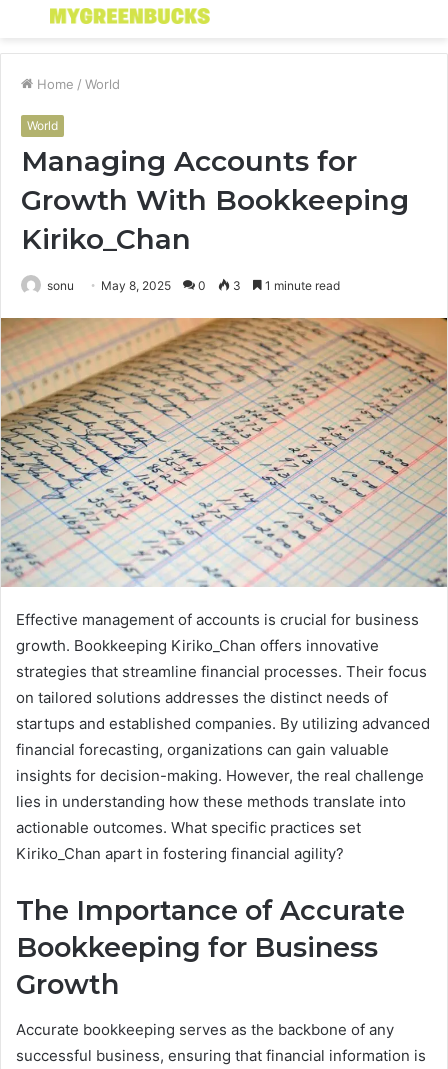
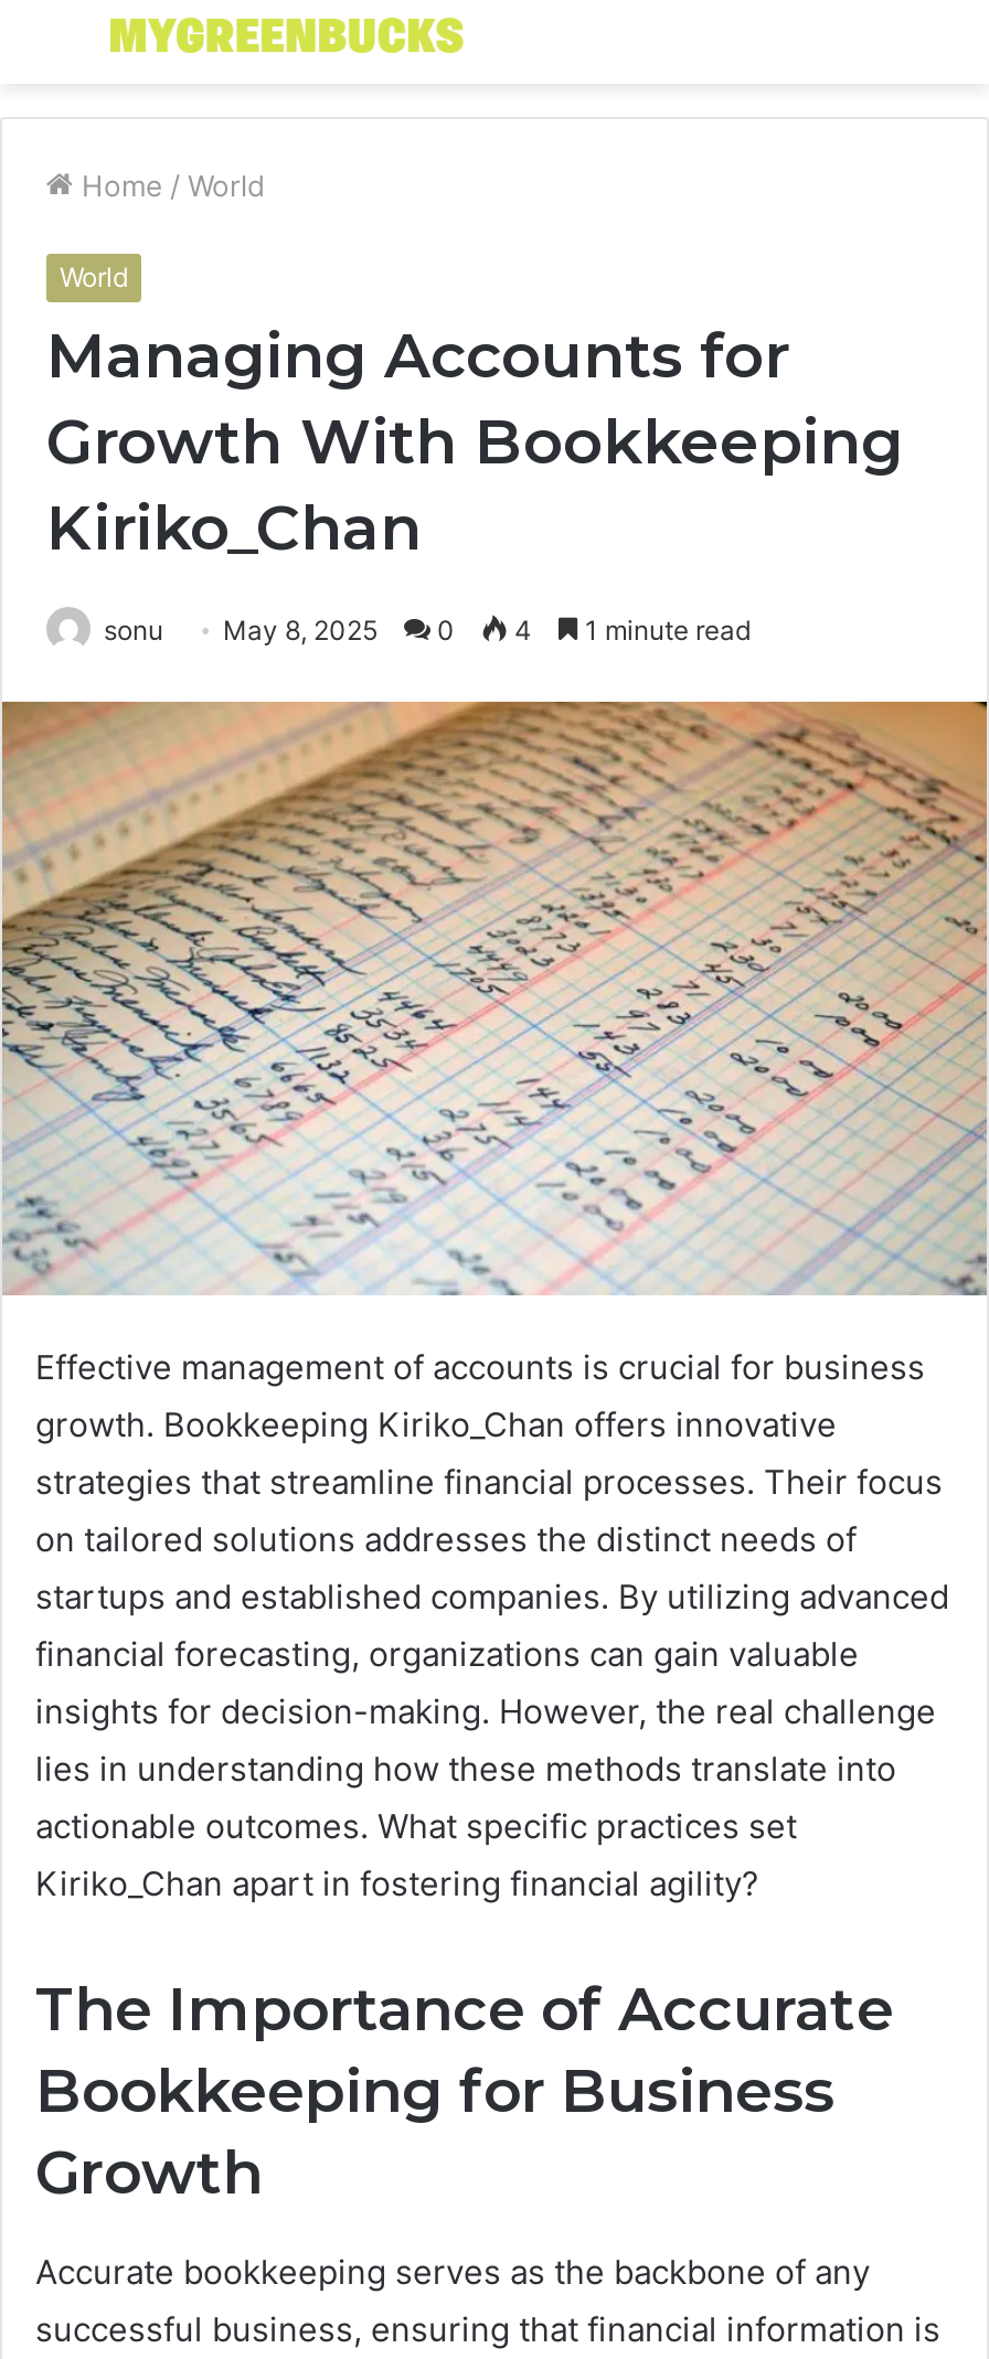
[47,278,340,293] sonu May 8, 2025 0 3 1 minute read -> [104,614,751,647] sonu May 8, 2025 0 4 1 minute read

